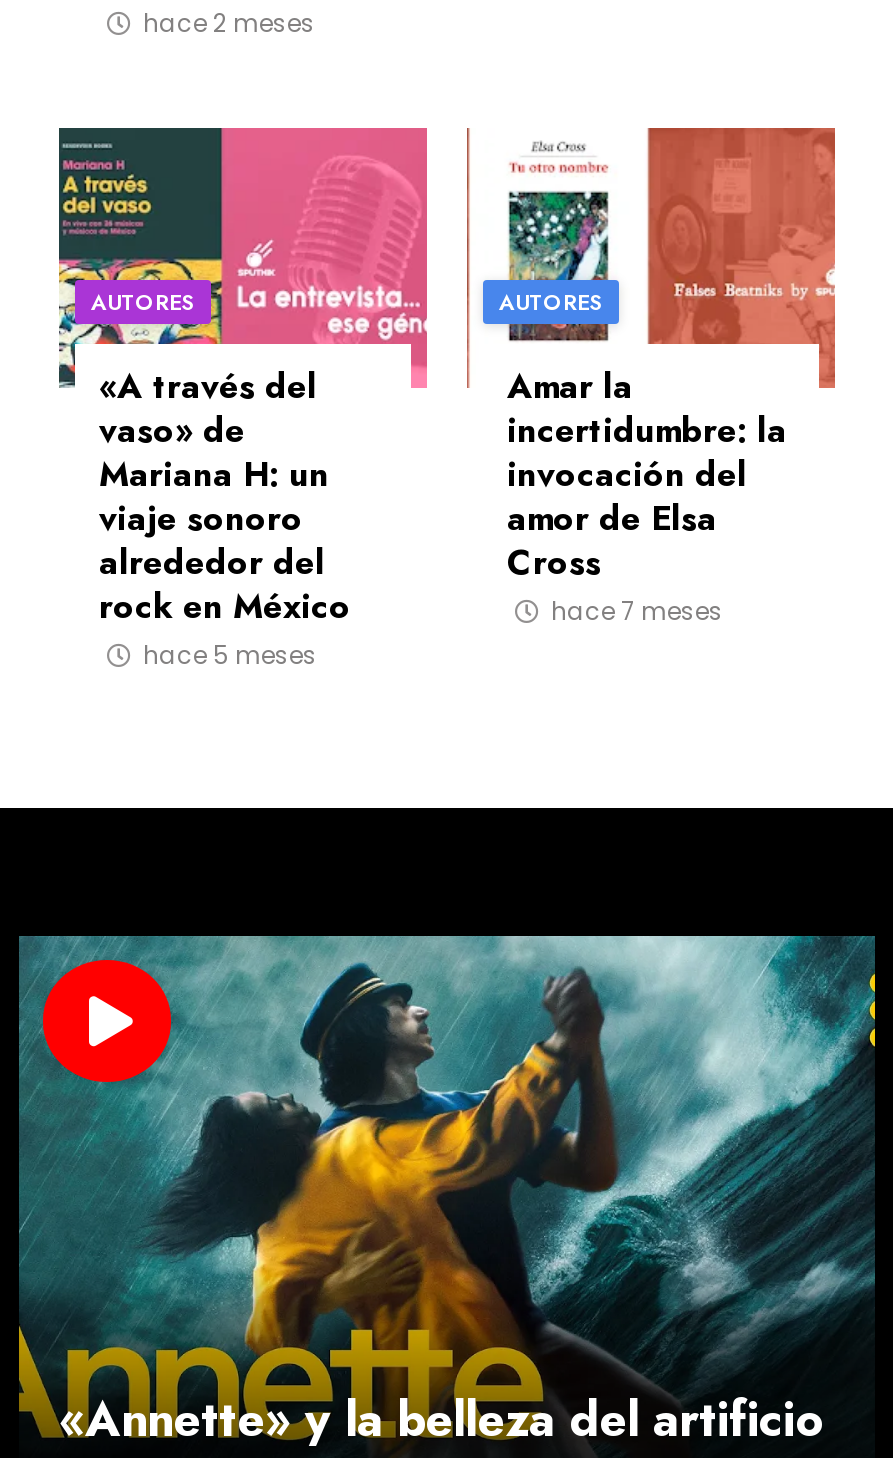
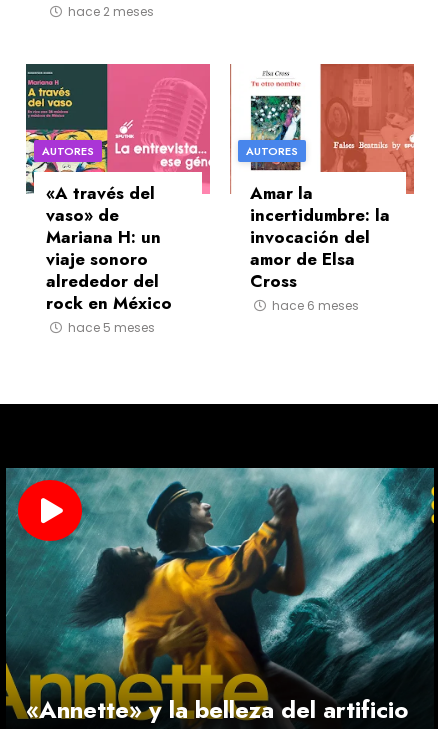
[551,594,723,628] hace 7 meses -> [272,297,359,314] hace 6 meses

